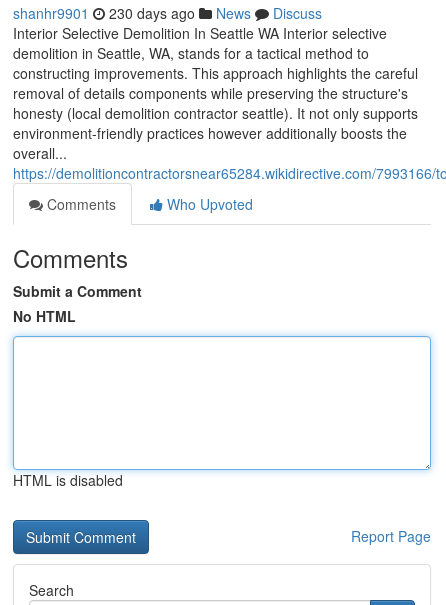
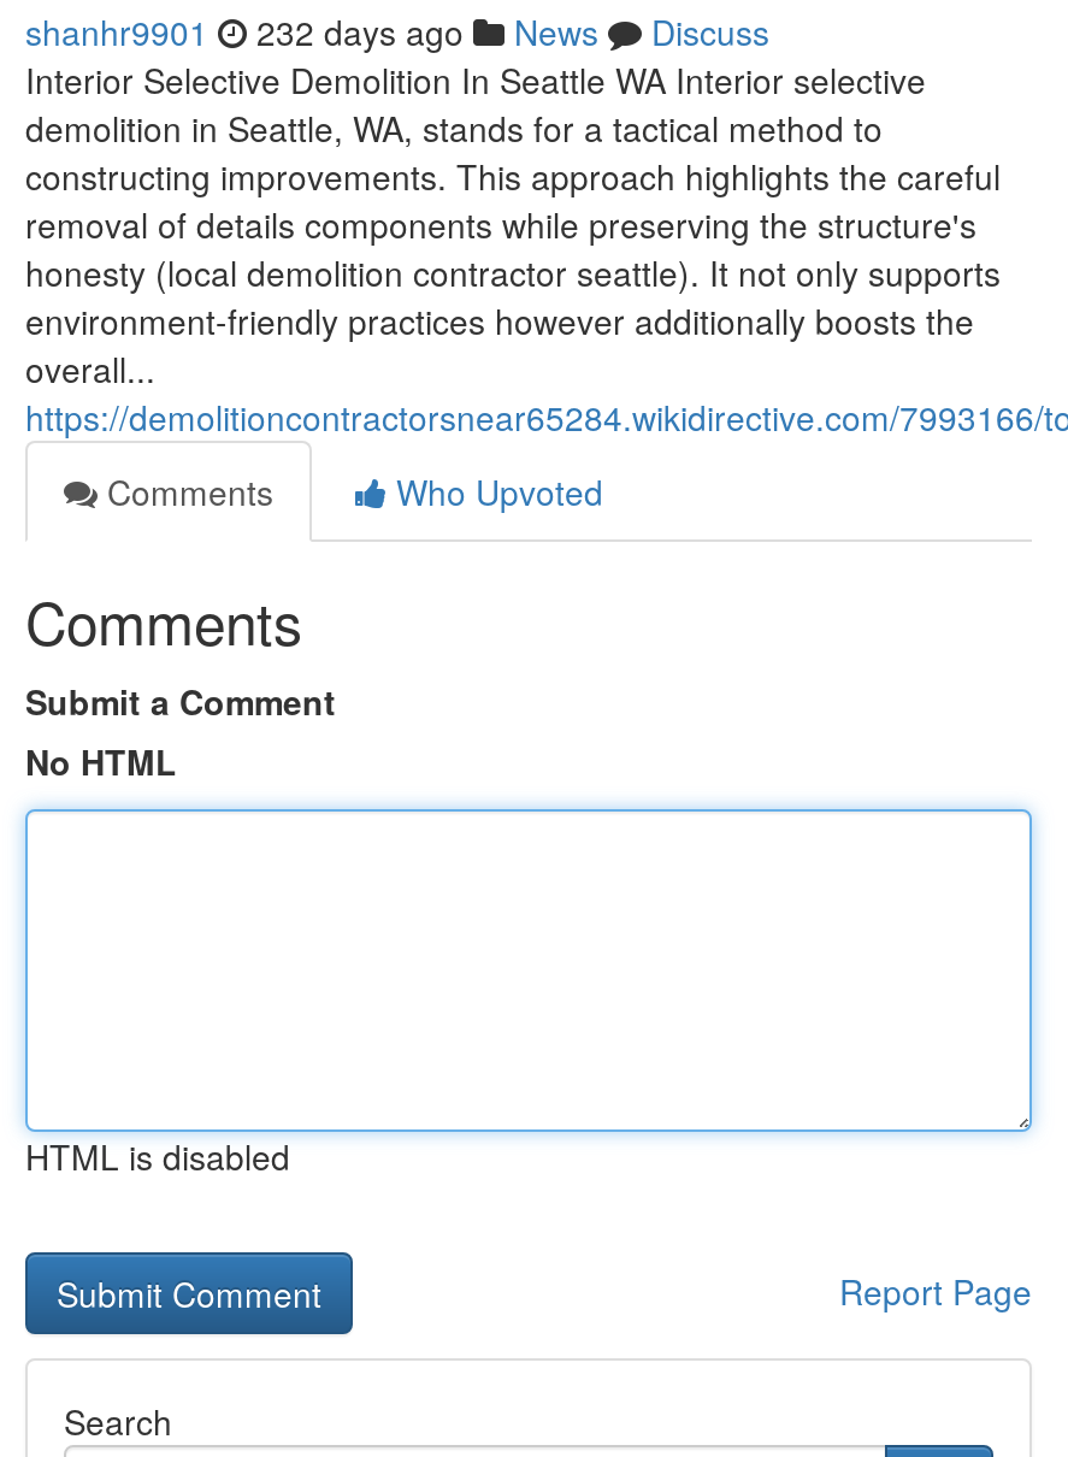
[13,3,322,23] shanhr9901 230 days ago News Discuss -> [25,7,769,55] shanhr9901 232 days ago News Discuss

